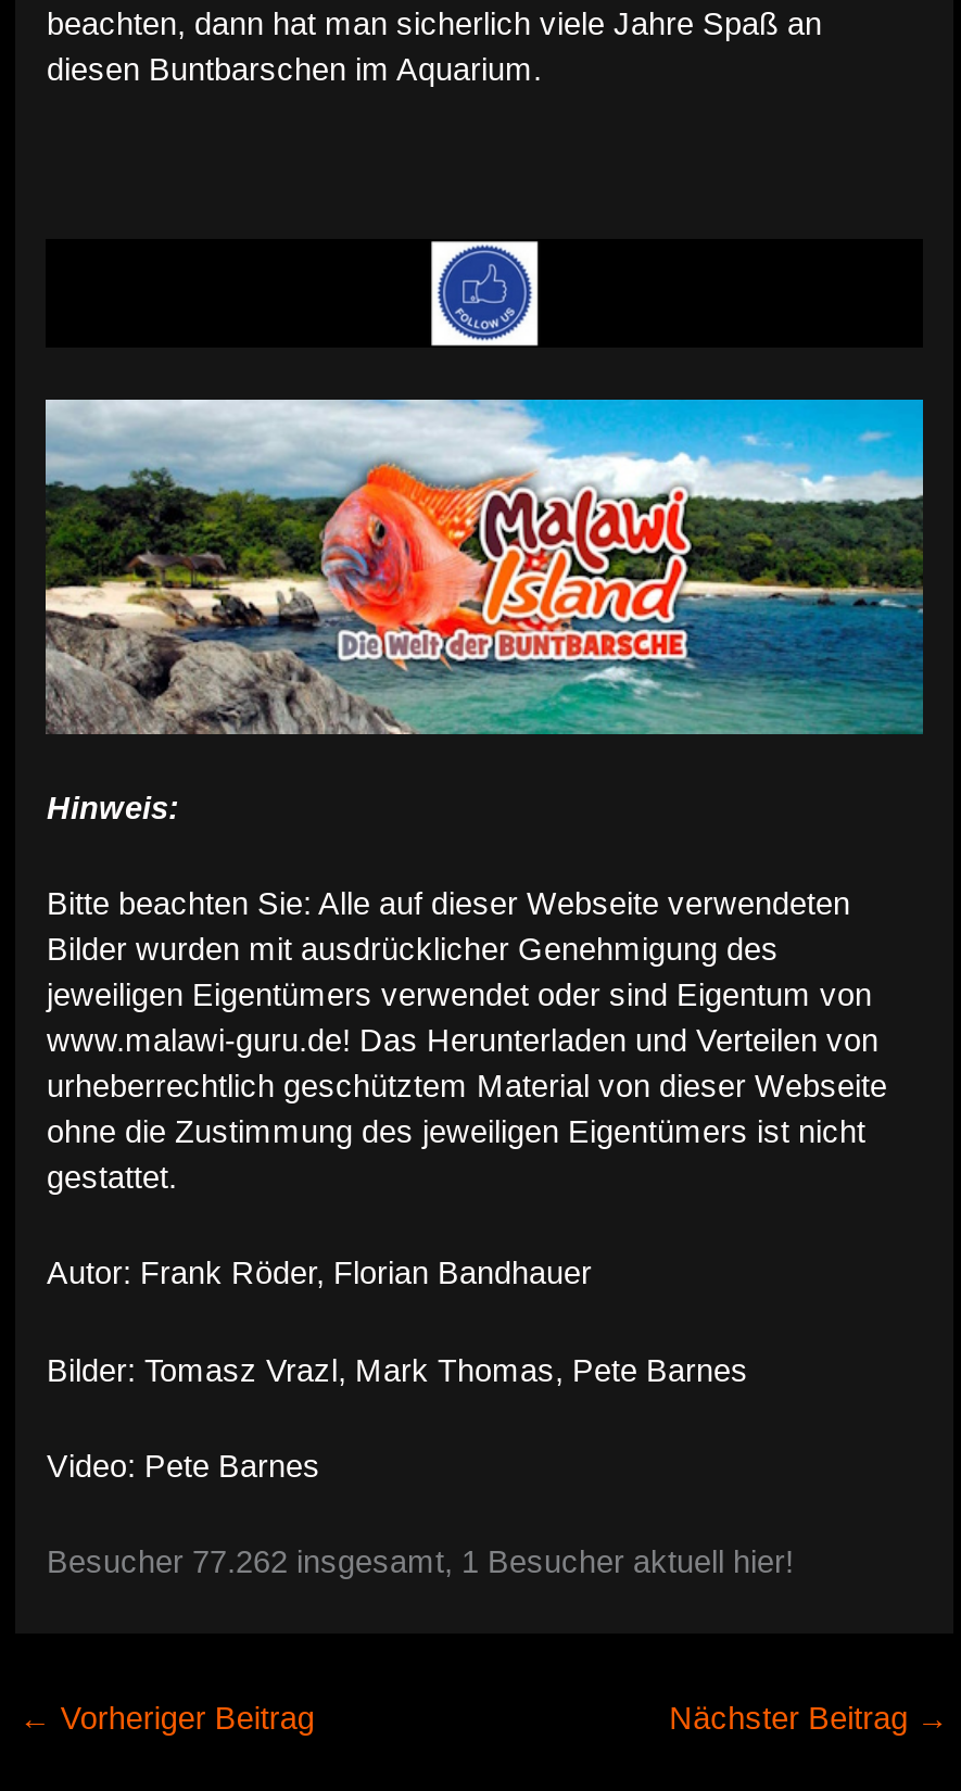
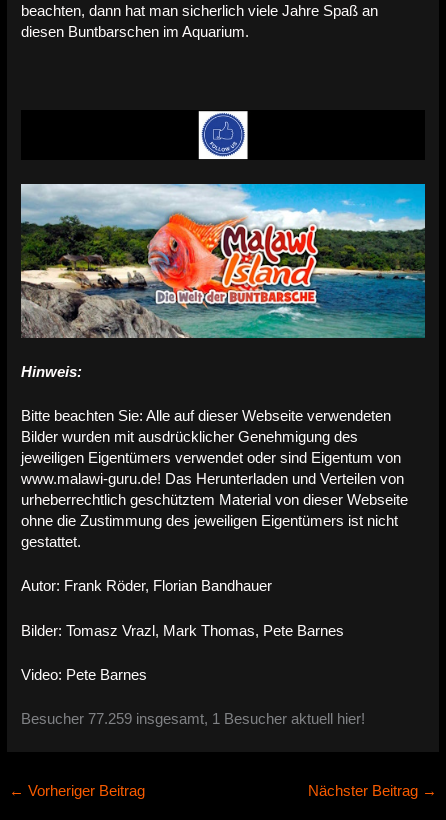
[47,1546,794,1580] Besucher 77.262 insgesamt, 1 Besucher aktuell hier! -> [21,711,365,727] Besucher 77.259 insgesamt, 1 Besucher aktuell hier!

